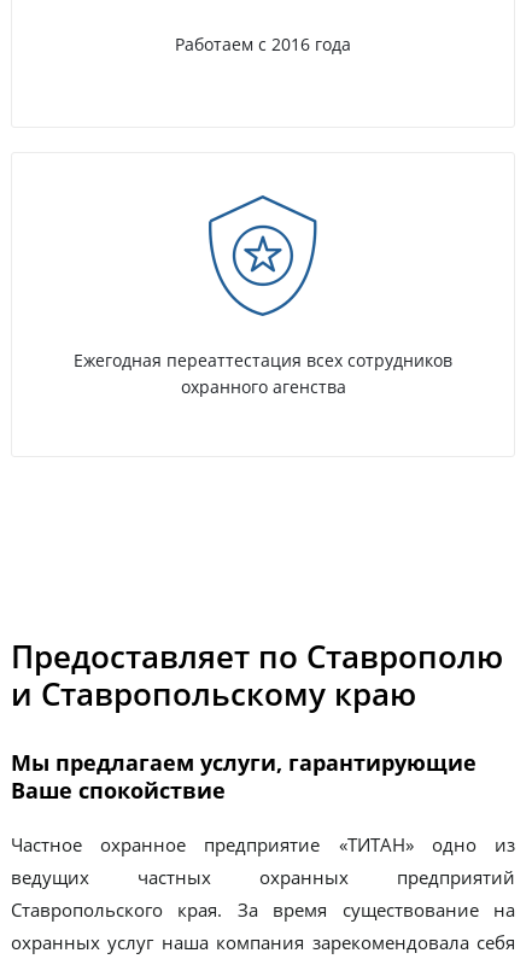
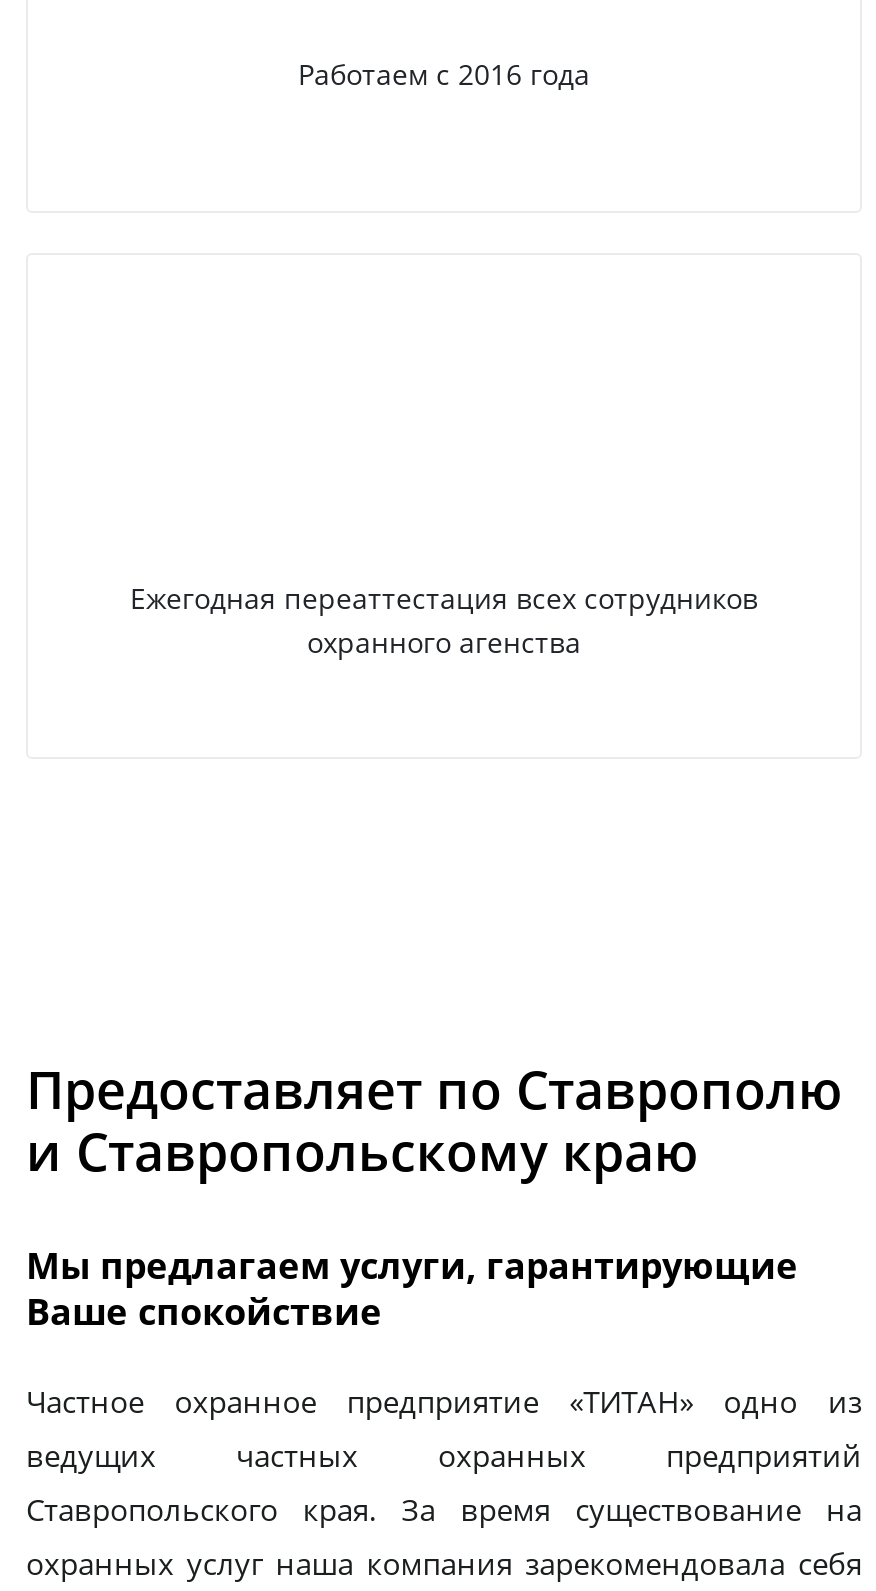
[207,194,318,317] [image] -> none

